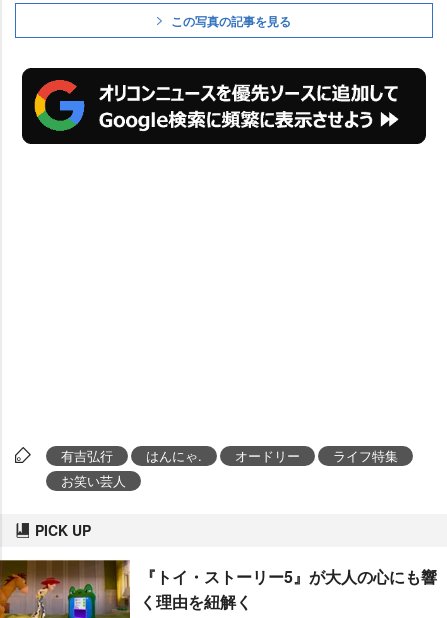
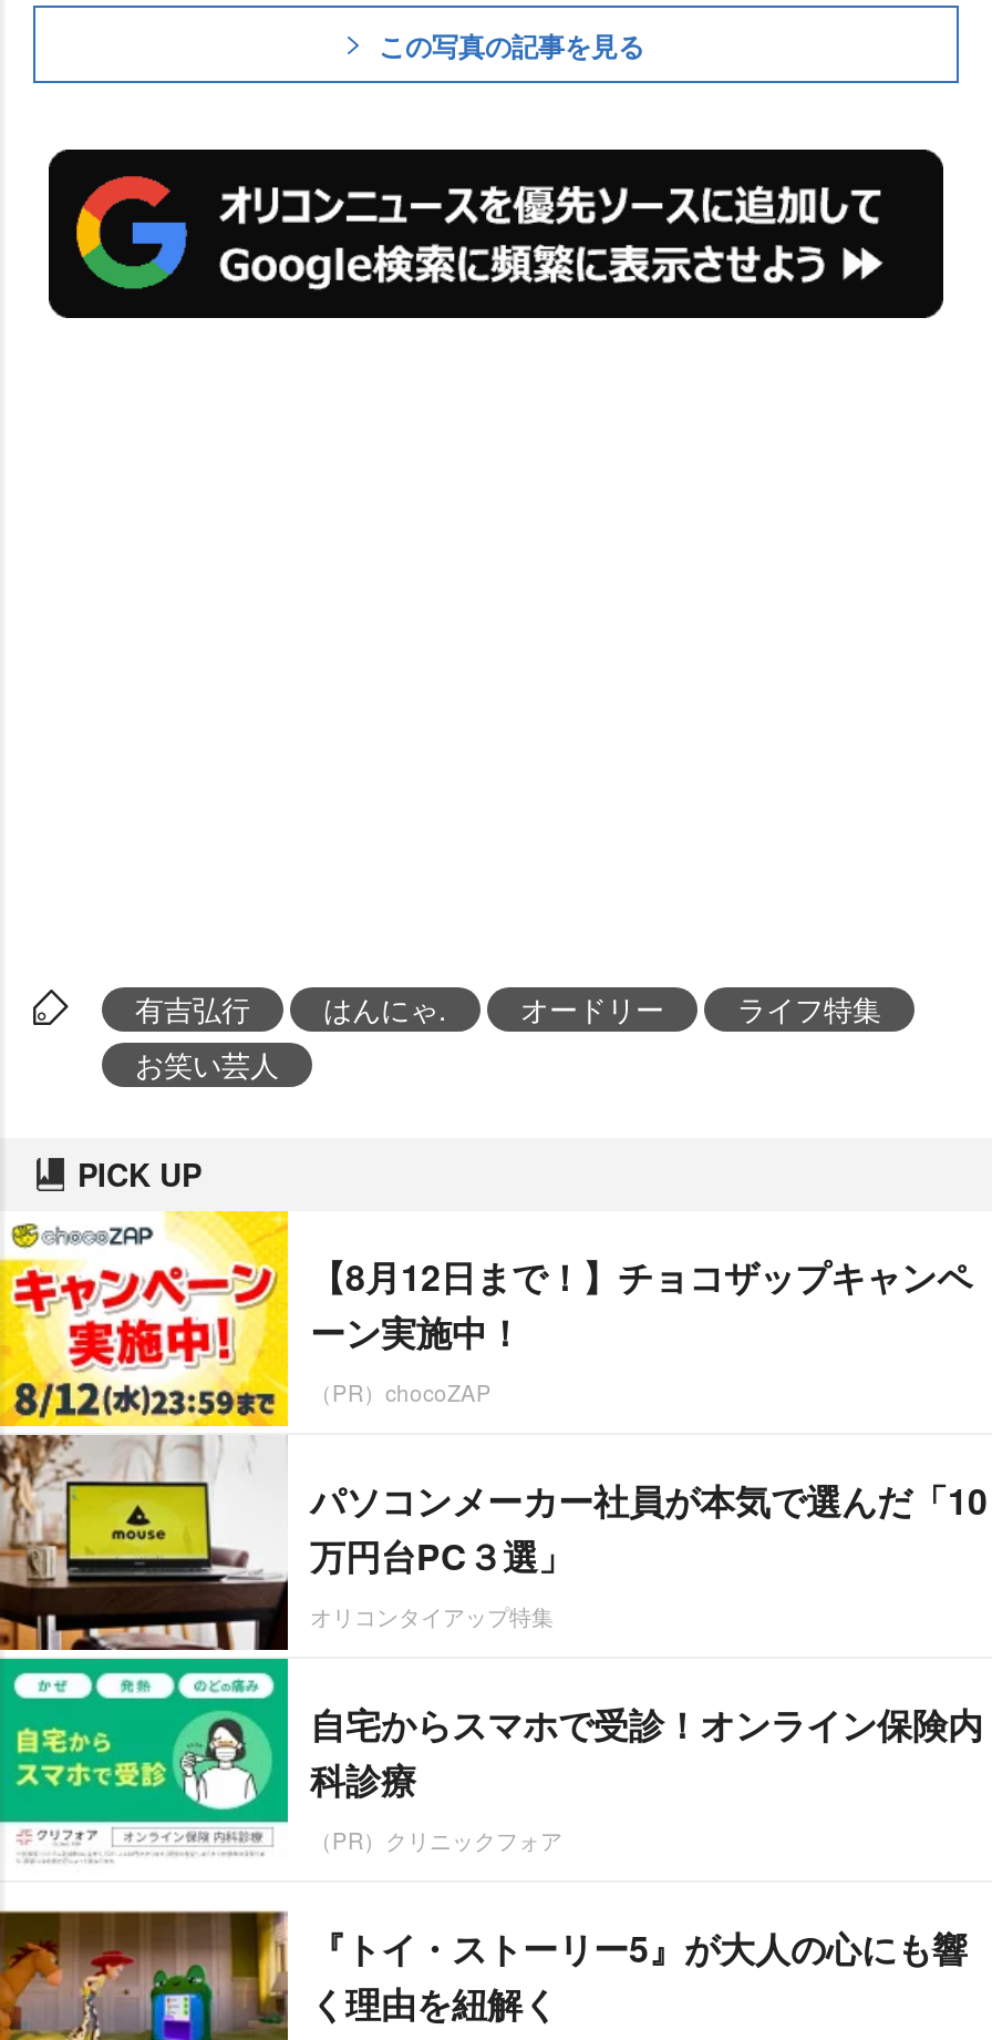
none -> [7,1209,988,1860] [image] | 【8月12日まで！】チョコザップキャンペ | ーン実施中！ | （PR）chocoZAP | パソコンメーカー社員が本気で選んだ「10 | 万円台PC３選」 | オリコンタイアップ特集 | 自宅からスマホで受診！オンライン保険内 | 科診療 | （PR）クリニックフォア

